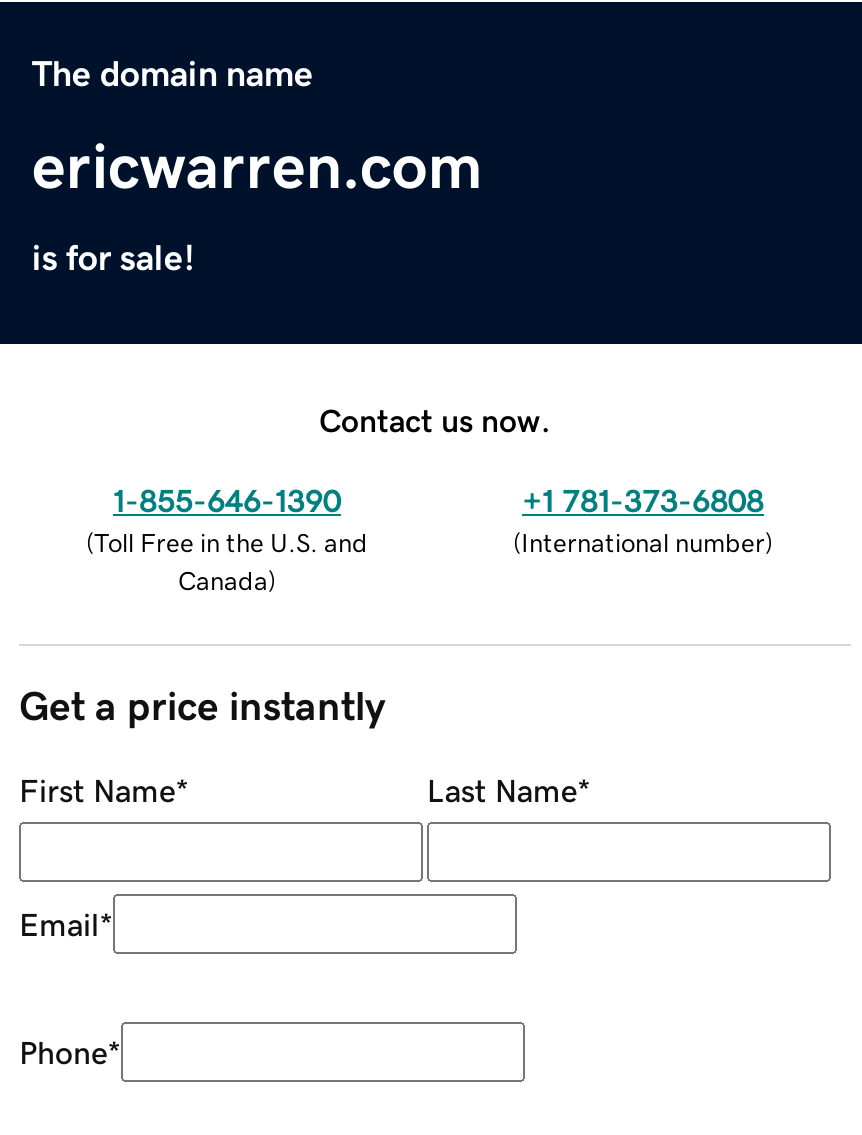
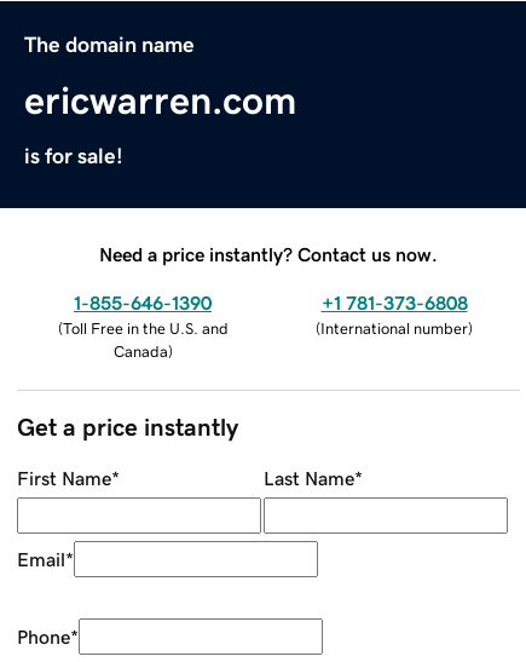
[319,403,551,435] Contact us now. -> [99,244,438,263] Need a price instantly? Contact us now.

